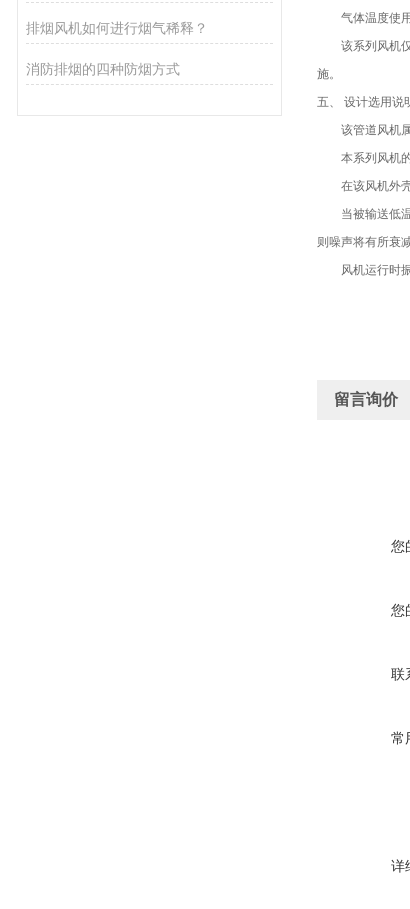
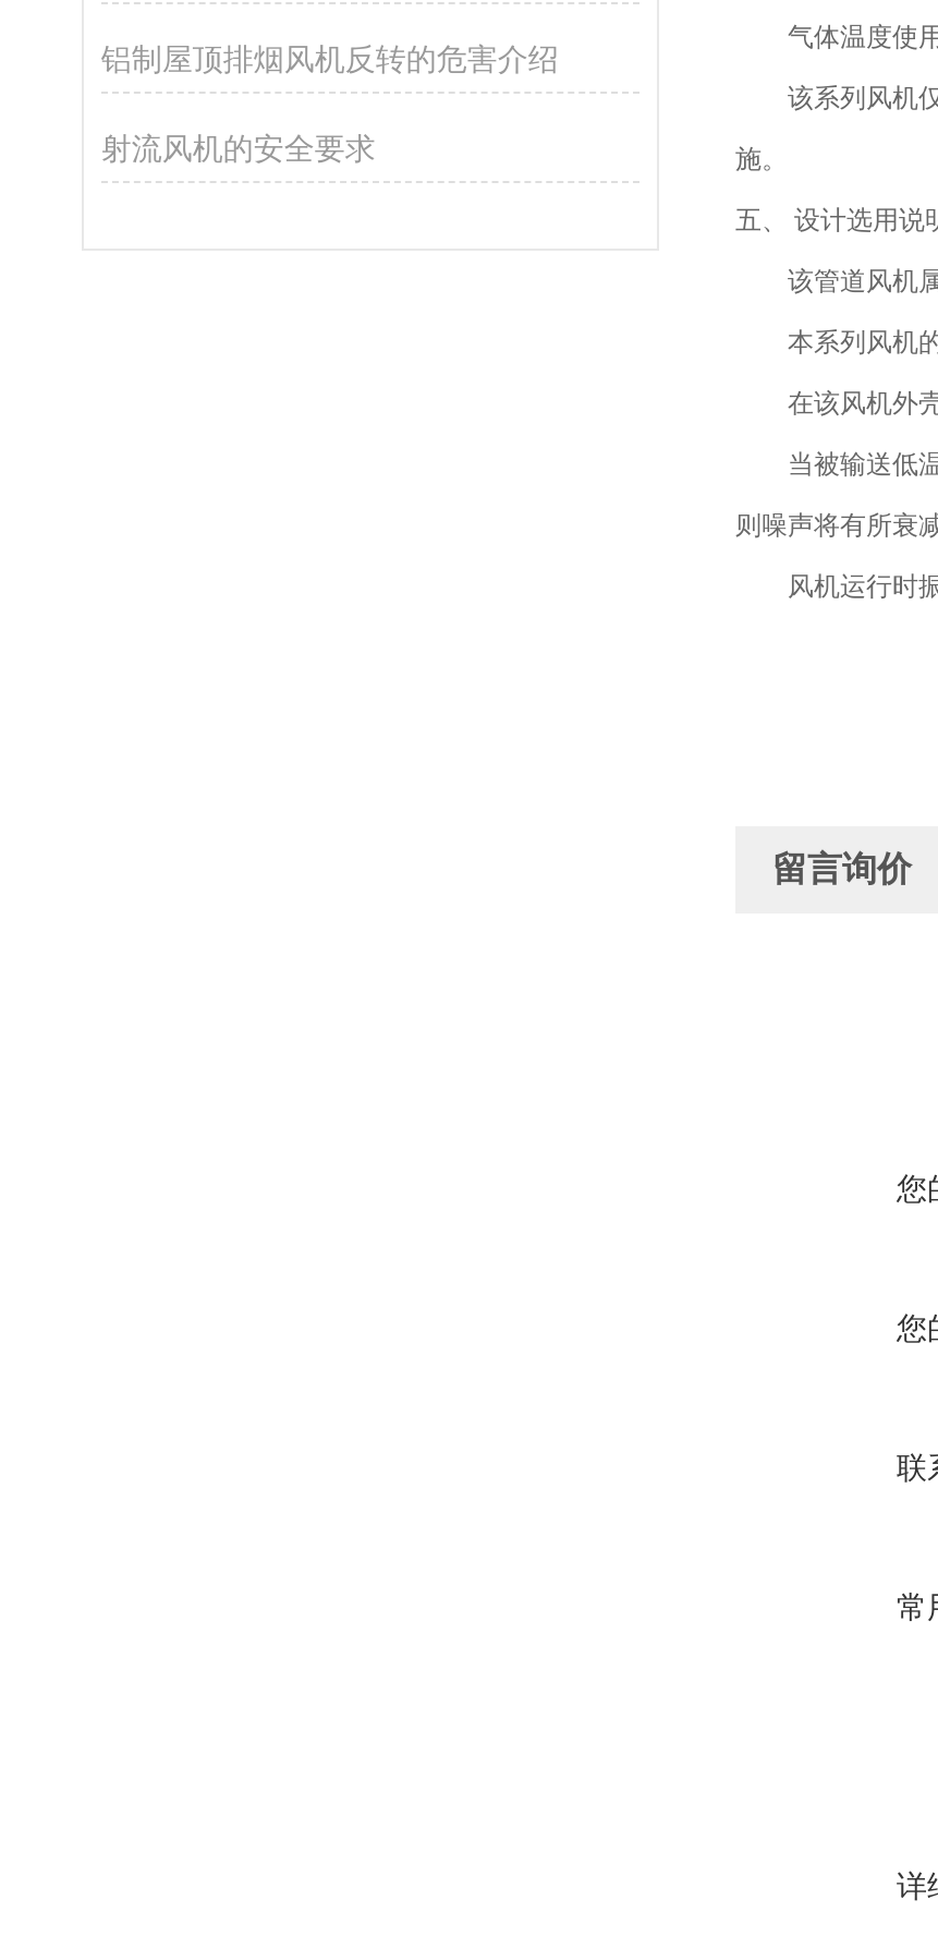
[26,20,208,36] 排烟风机如何进行烟气稀释？ -> [101,41,559,76] 铝制屋顶排烟风机反转的危害介绍
[26,61,180,77] 消防排烟的四种防烟方式 -> [101,131,376,166] 射流风机的安全要求

